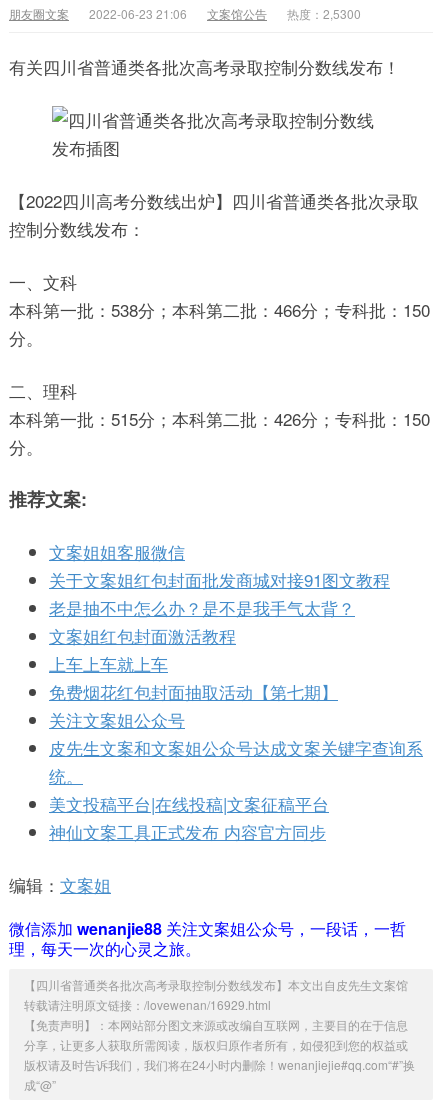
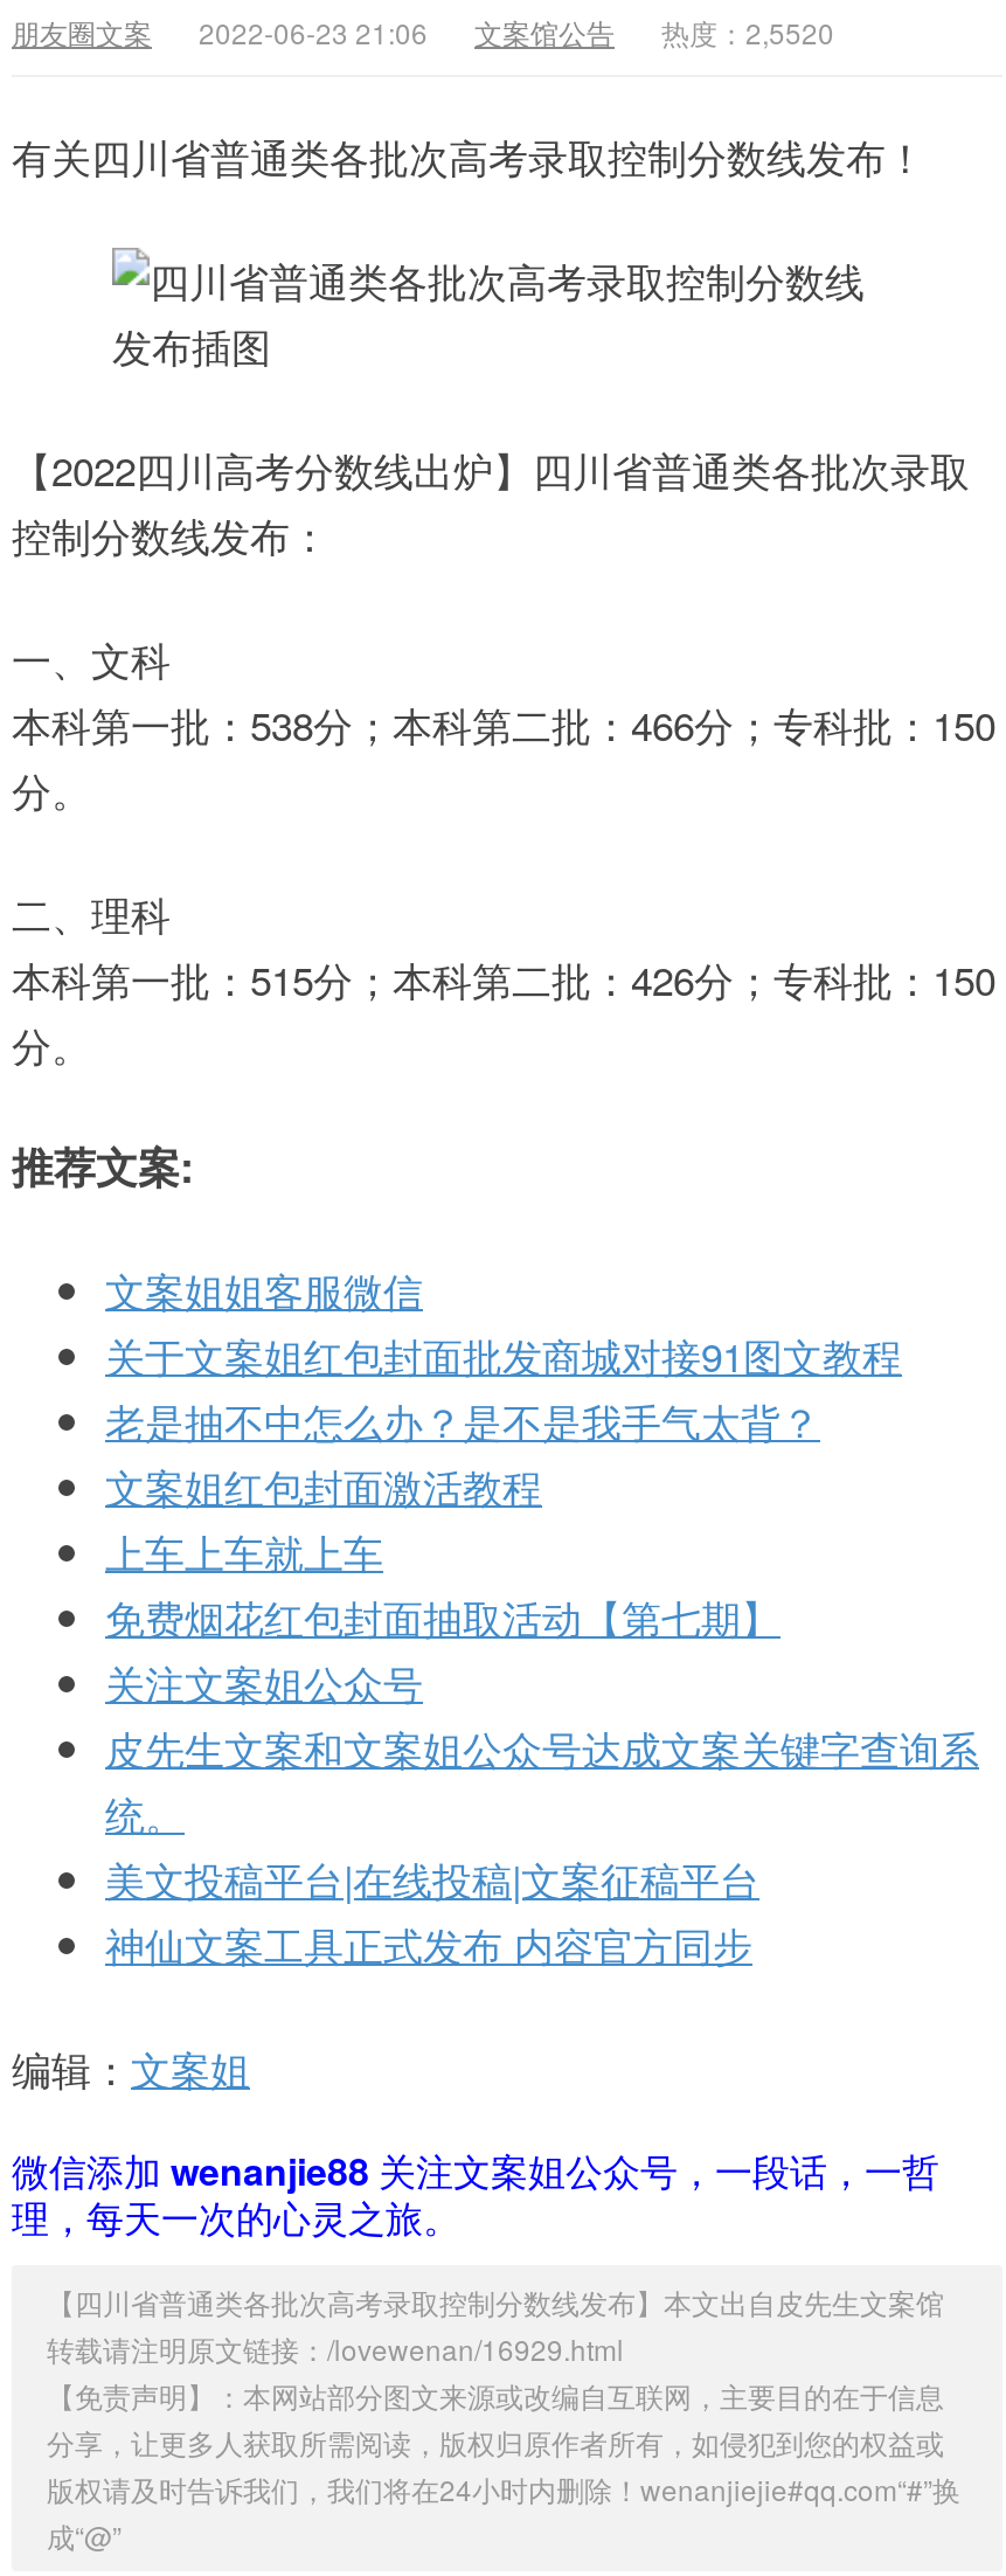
[9,5,361,22] 朋友圈文案 2022-06-23 21:06 文案馆公告 热度：2,5300 -> [12,12,834,51] 朋友圈文案 2022-06-23 21:06 文案馆公告 热度：2,5520

